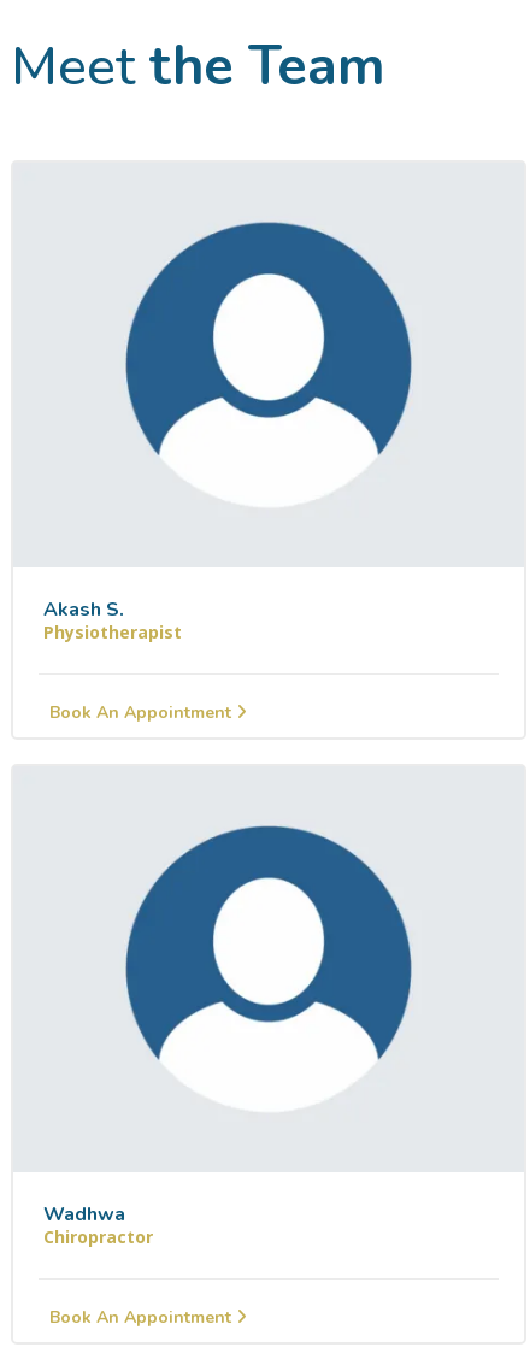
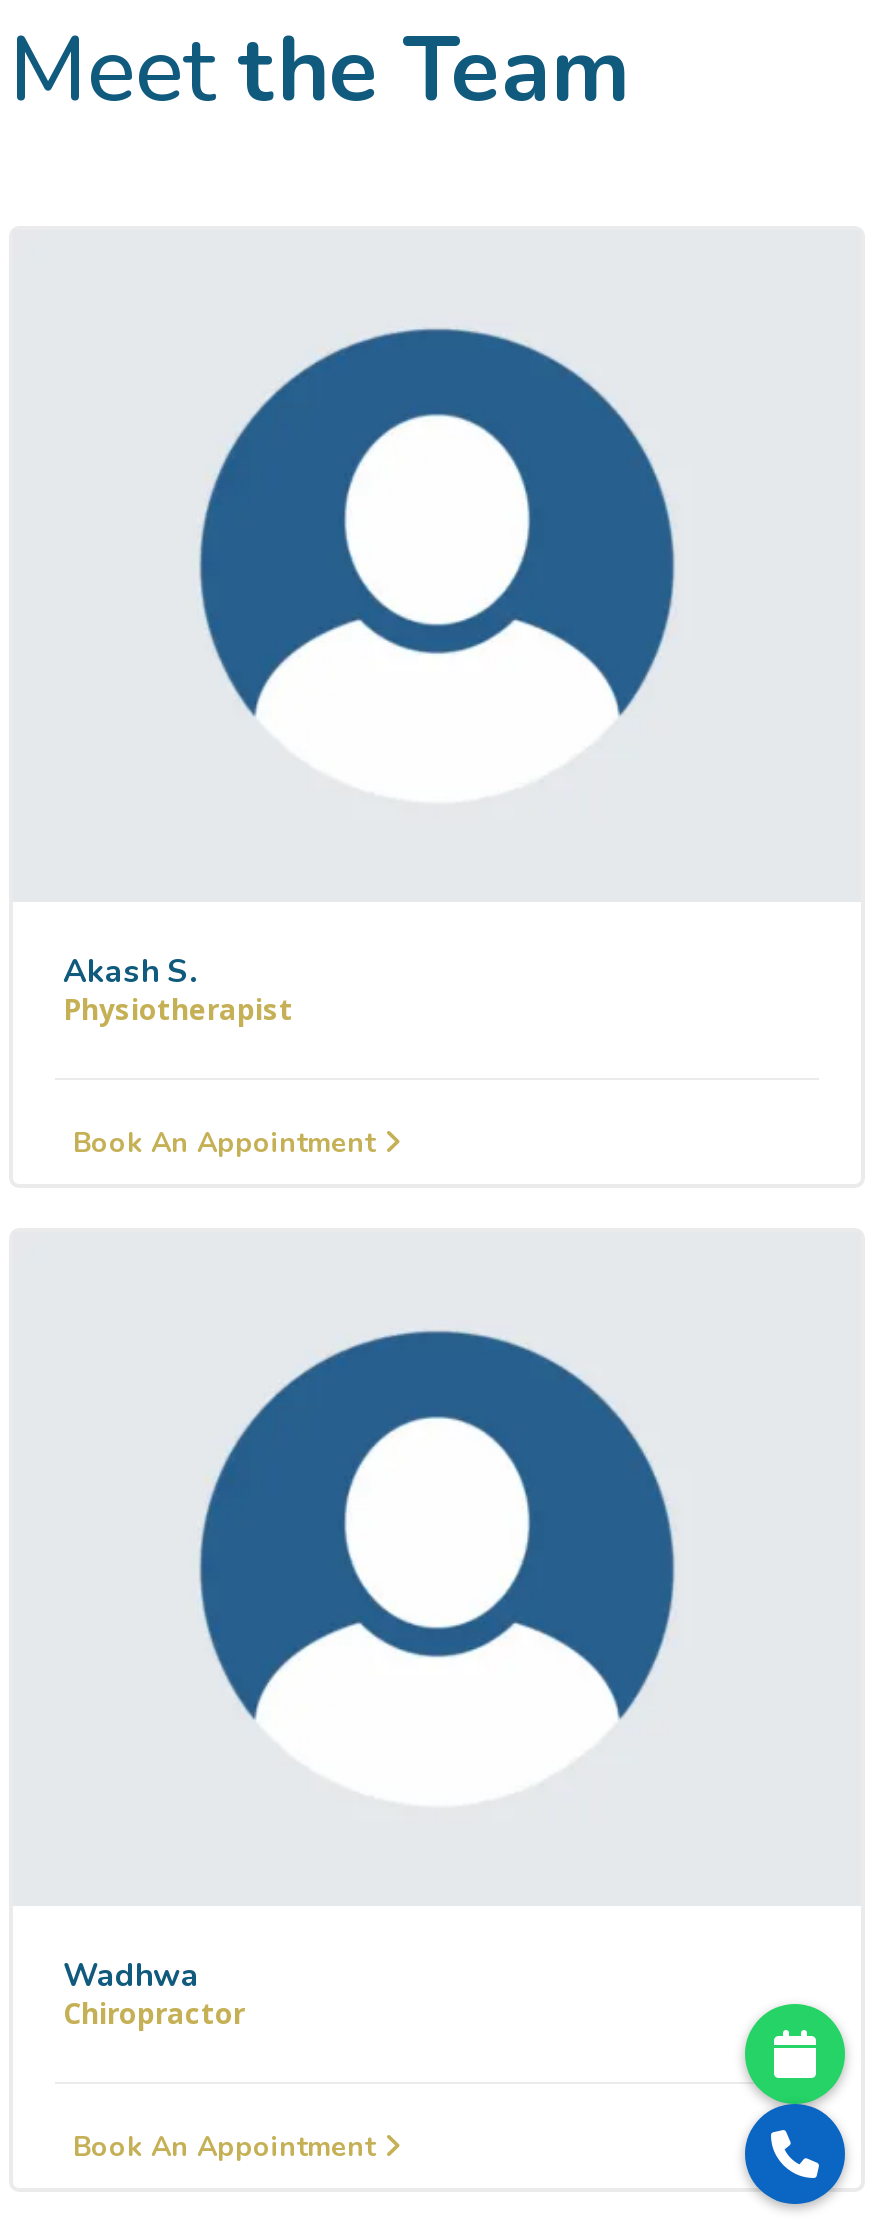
none -> [741,2002,849,2210] [image]

